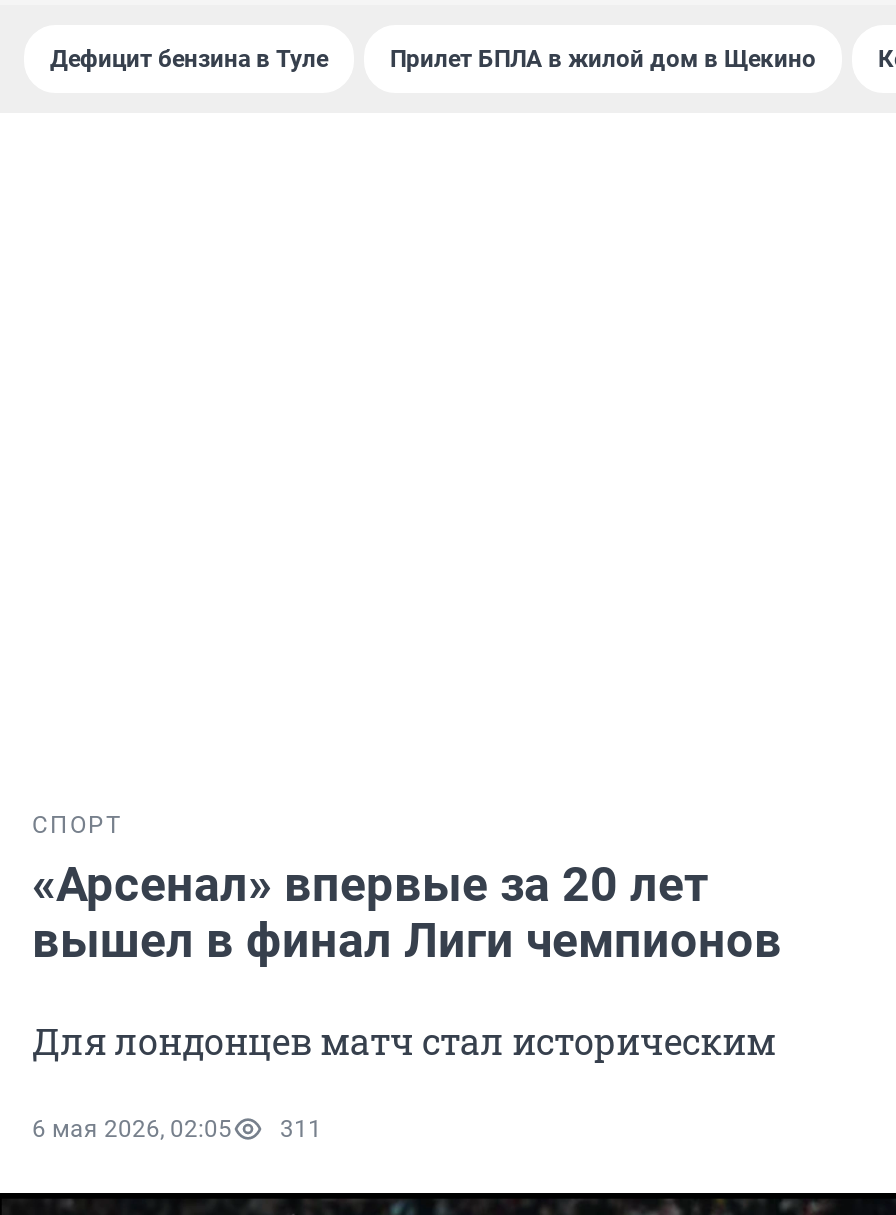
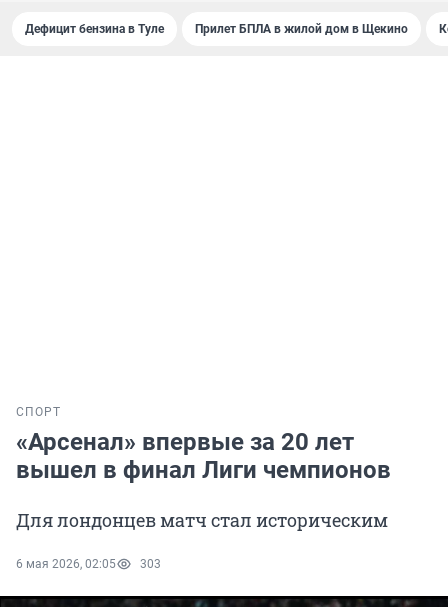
[32,1115,322,1143] 6 мая 2026, 02:05 311 -> [16,557,161,571] 6 мая 2026, 02:05 303

